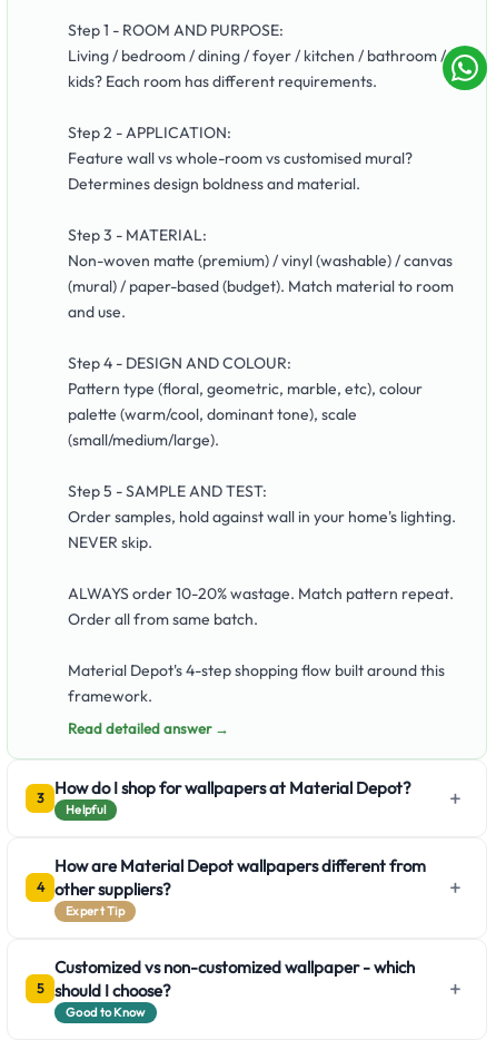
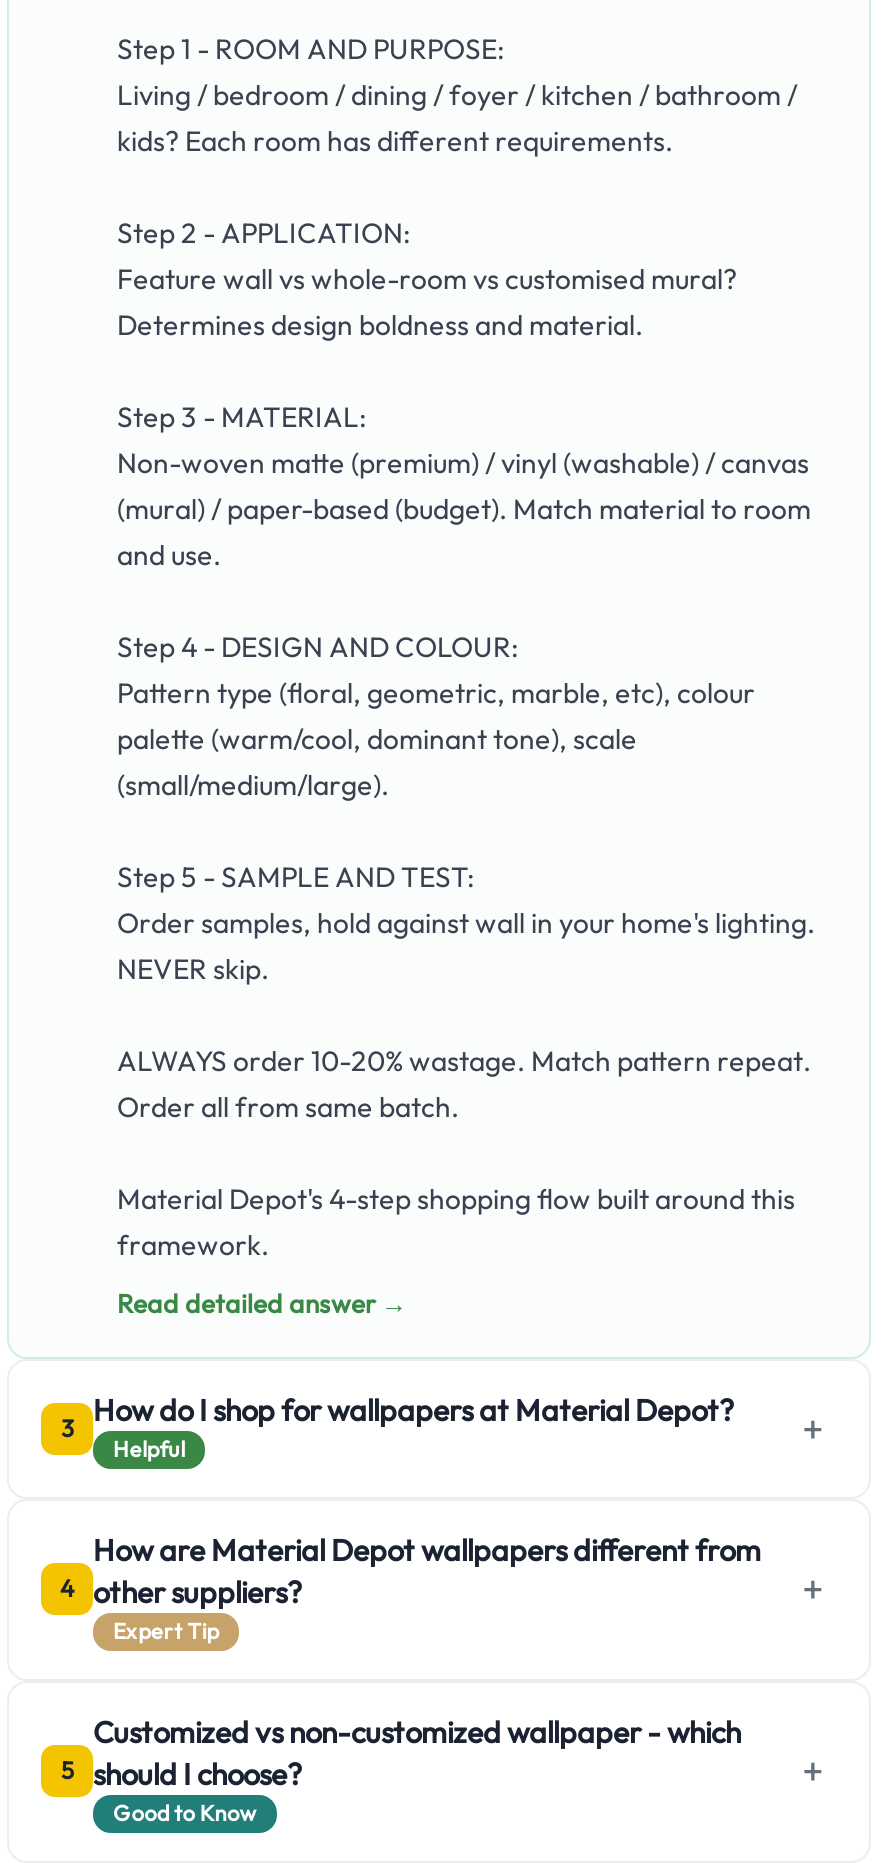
[442,45,488,91] [image] -> none

